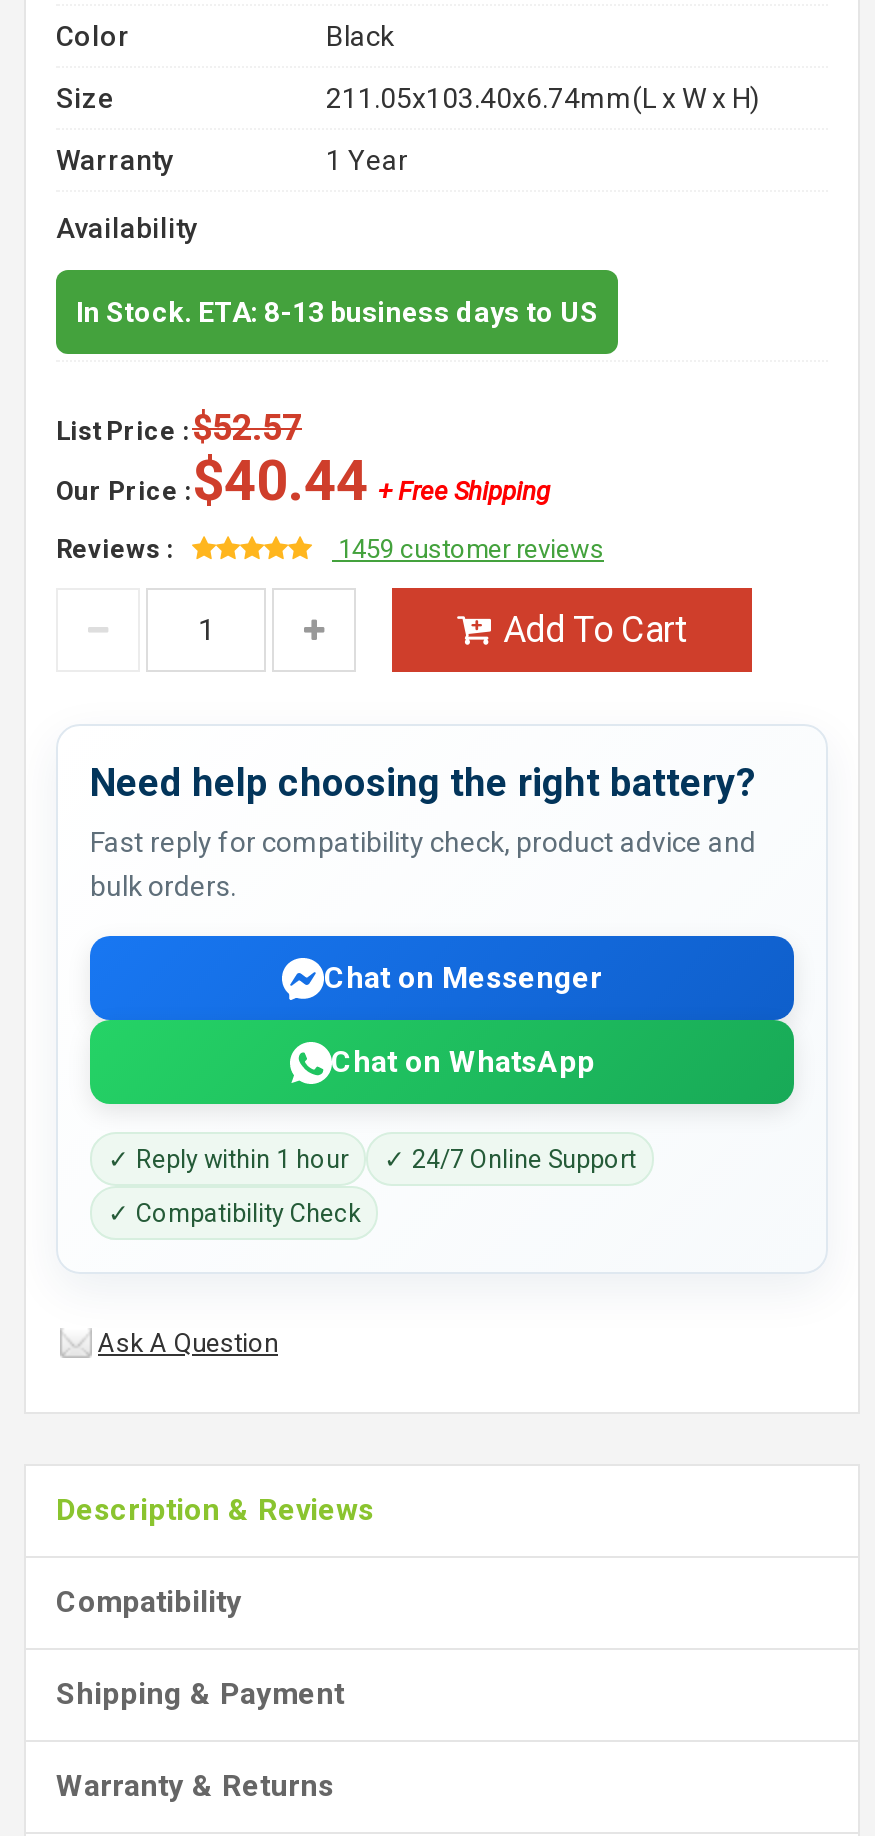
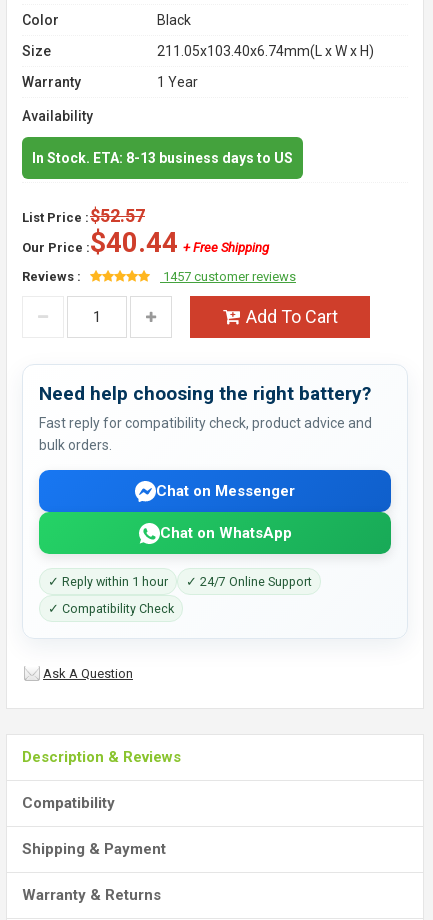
[332,534,604,564] 1459 customer reviews -> [160,269,296,284] 1457 customer reviews

